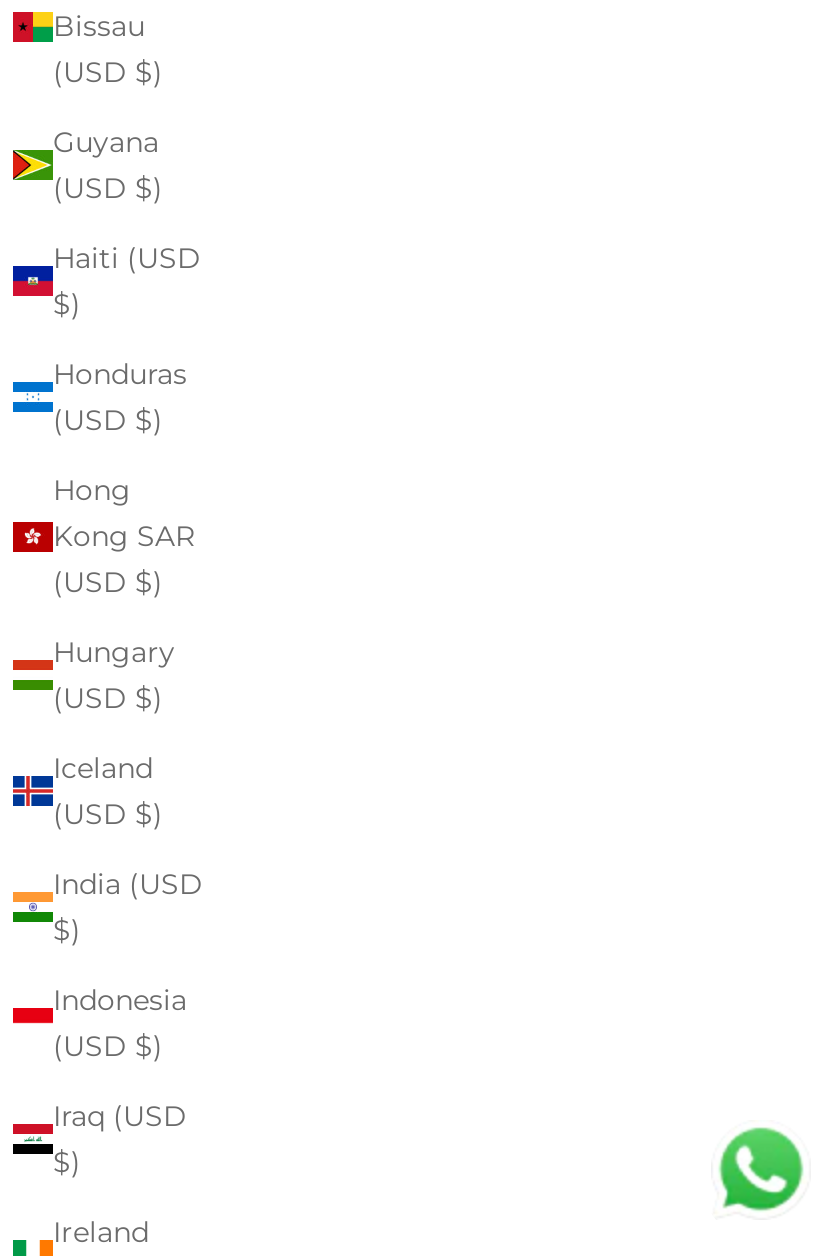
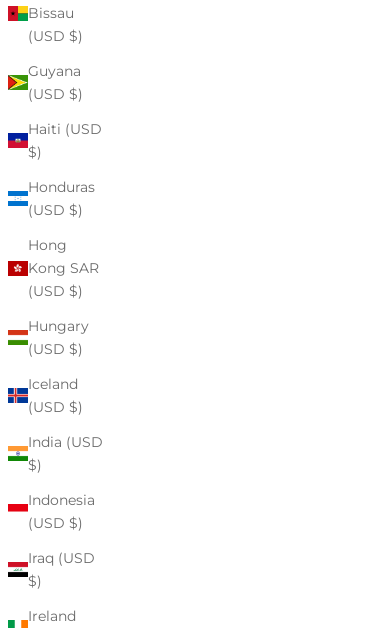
[717,1126,805,1212] [image] -> none

